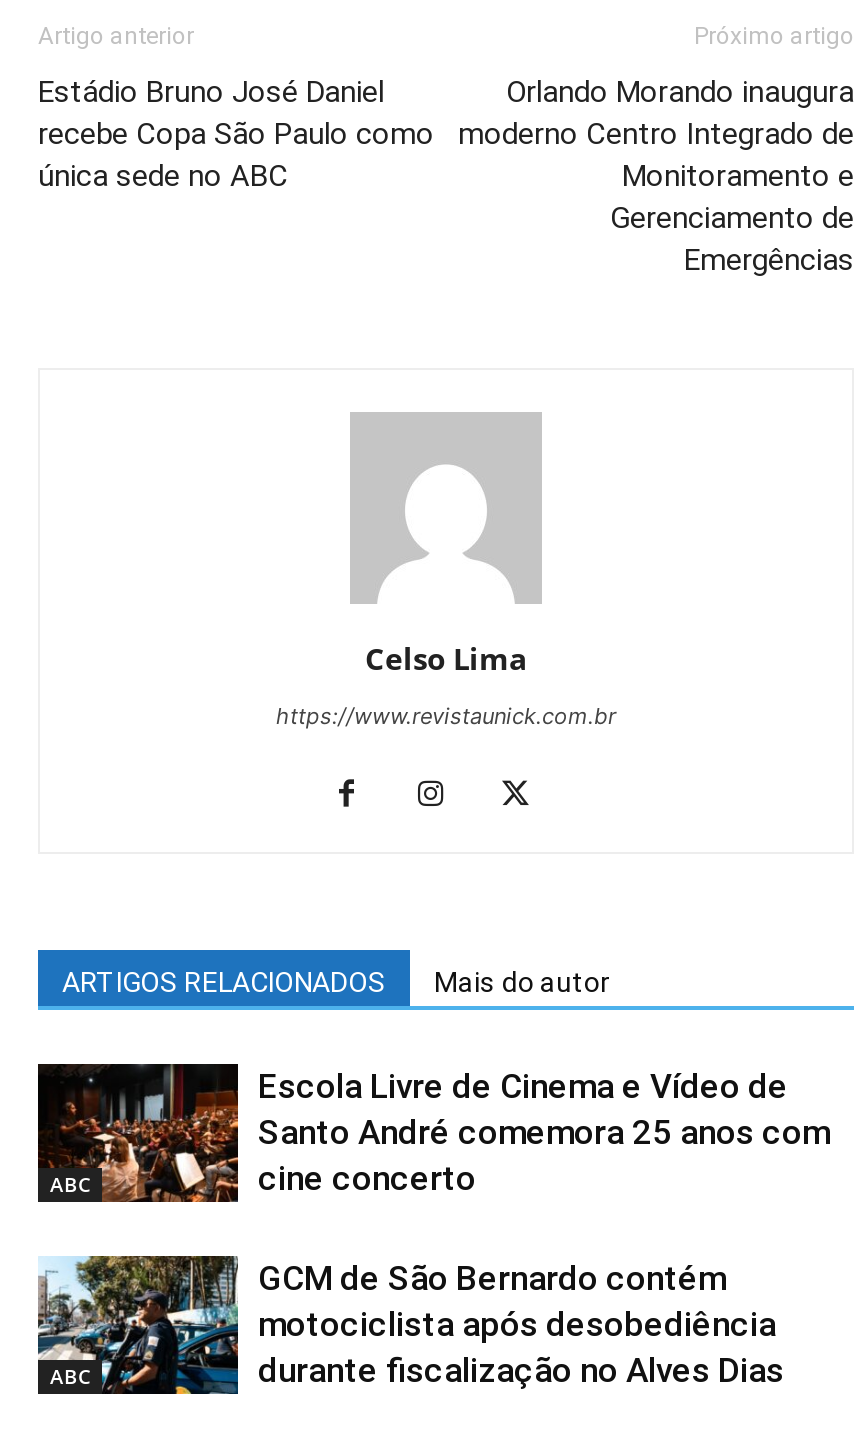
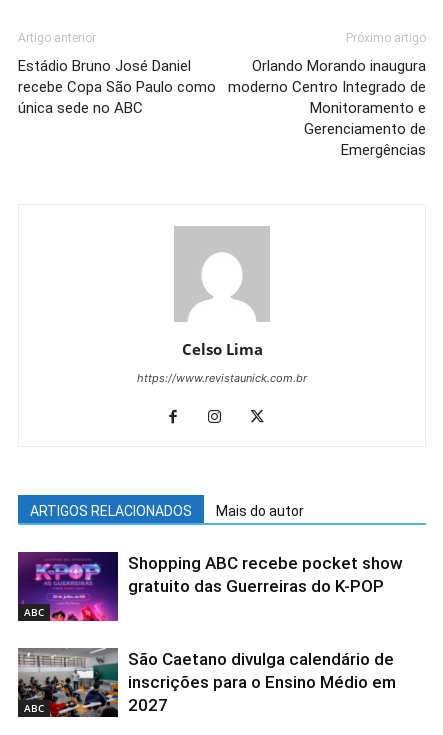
[36,1062,830,1204] [image] | Escola Livre de Cinema e Vídeo de | Santo André comemora 25 anos com | cine concerto -> [17,551,403,622] [image] | Shopping ABC recebe pocket show | gratuito das Guerreiras do K-POP
[38,1254,784,1396] [image] | GCM de São Bernardo contém | motociclista após desobediência | durante fiscalização no Alves Dias -> [17,647,396,718] [image] | São Caetano divulga calendário de | inscrições para o Ensino Médio em | 2027

